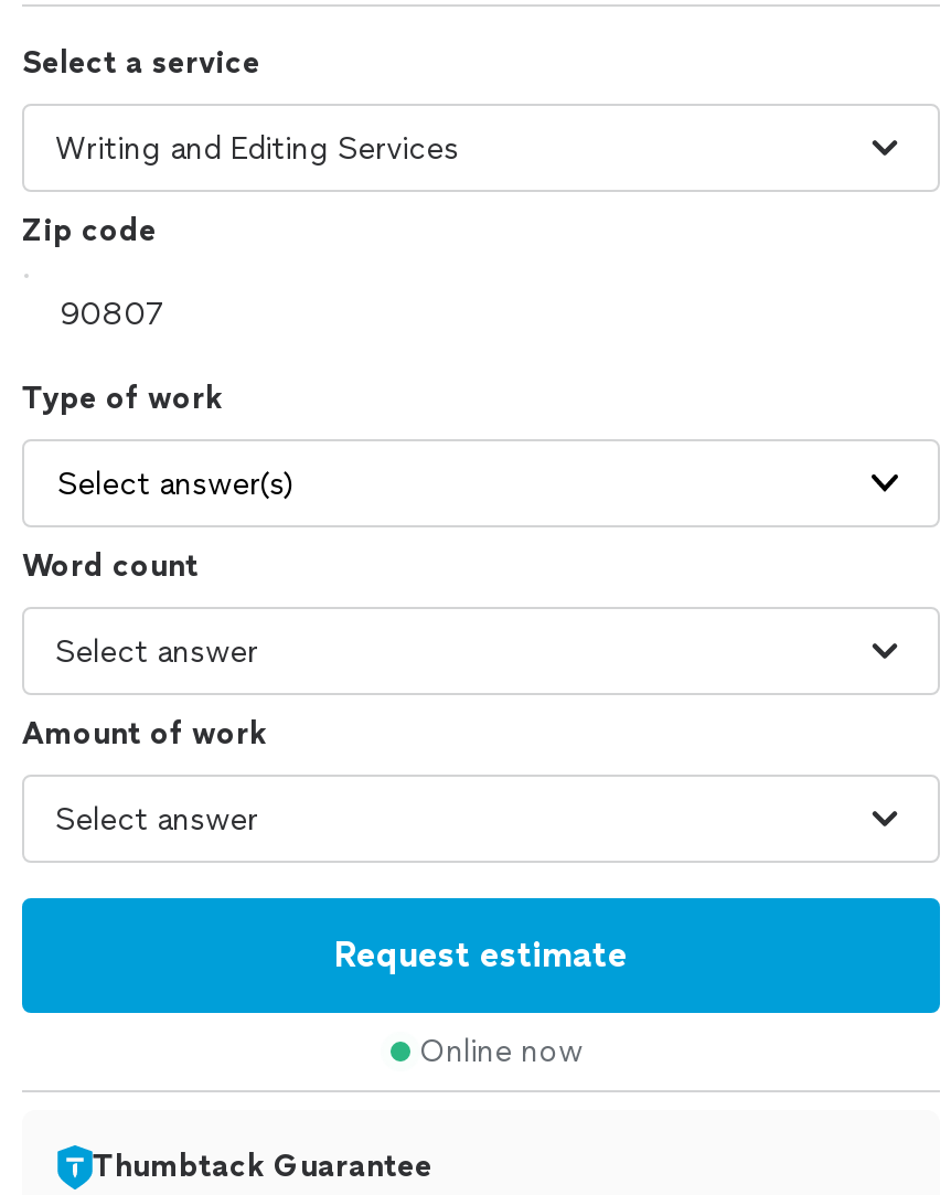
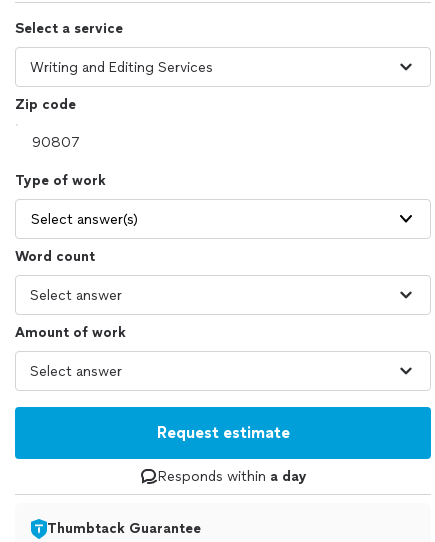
[419,1033,583,1070] Online now -> [157,468,306,485] Responds within a day

